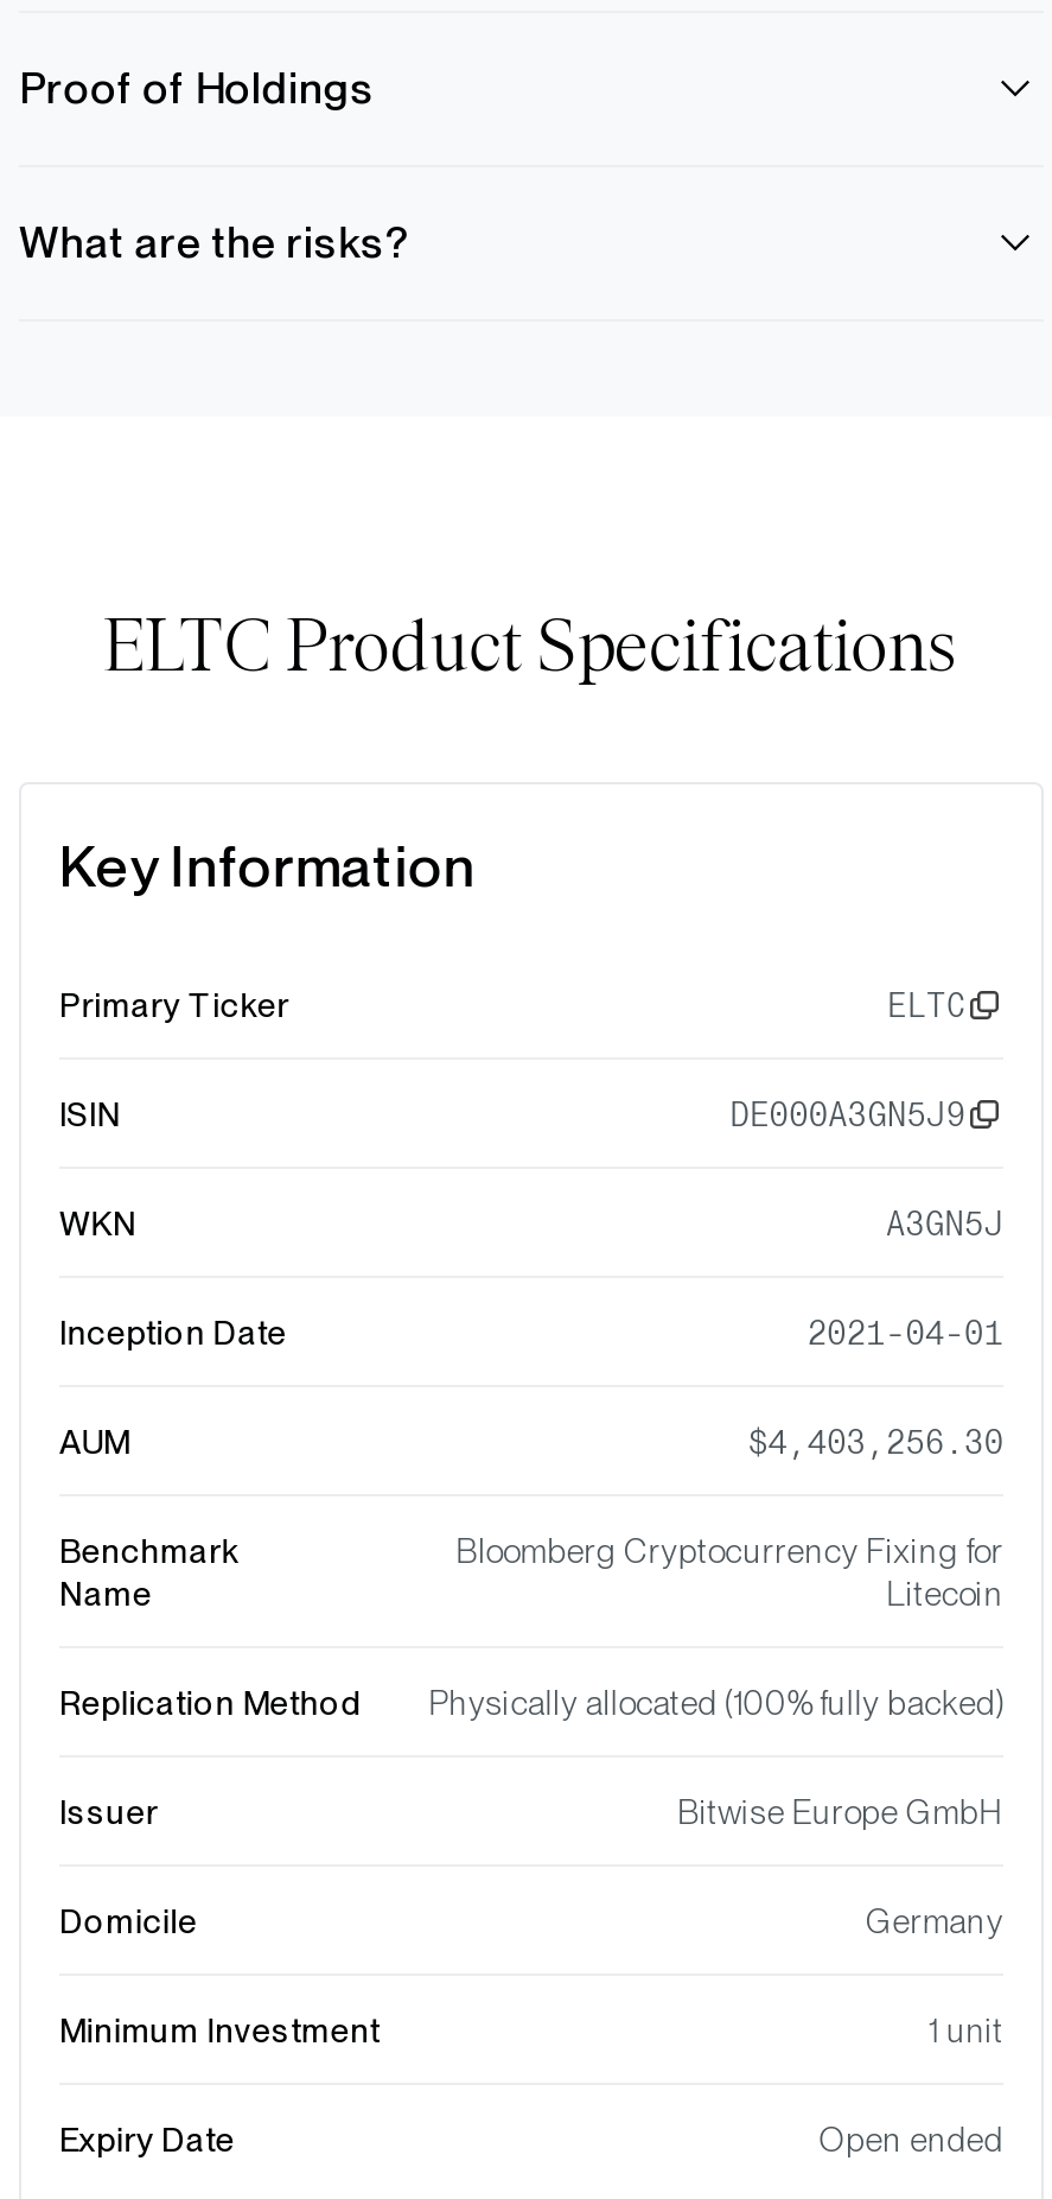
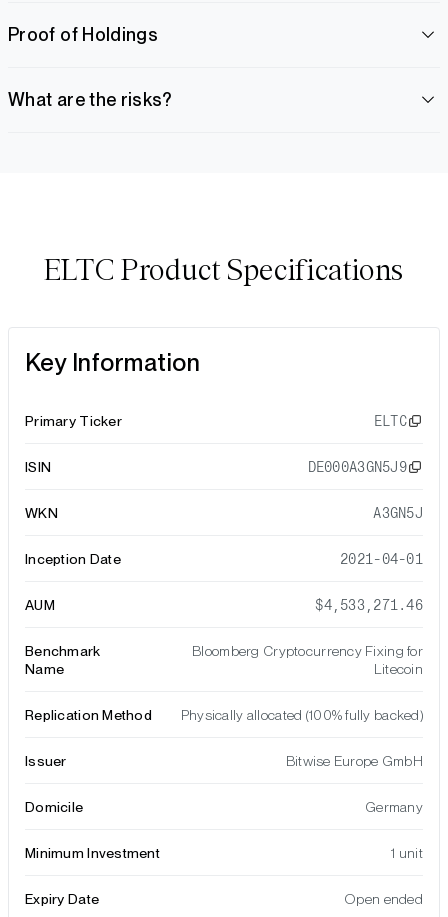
[748,1423,1003,1461] $4,403,256.30 -> [315,597,423,613] $4,533,271.46

